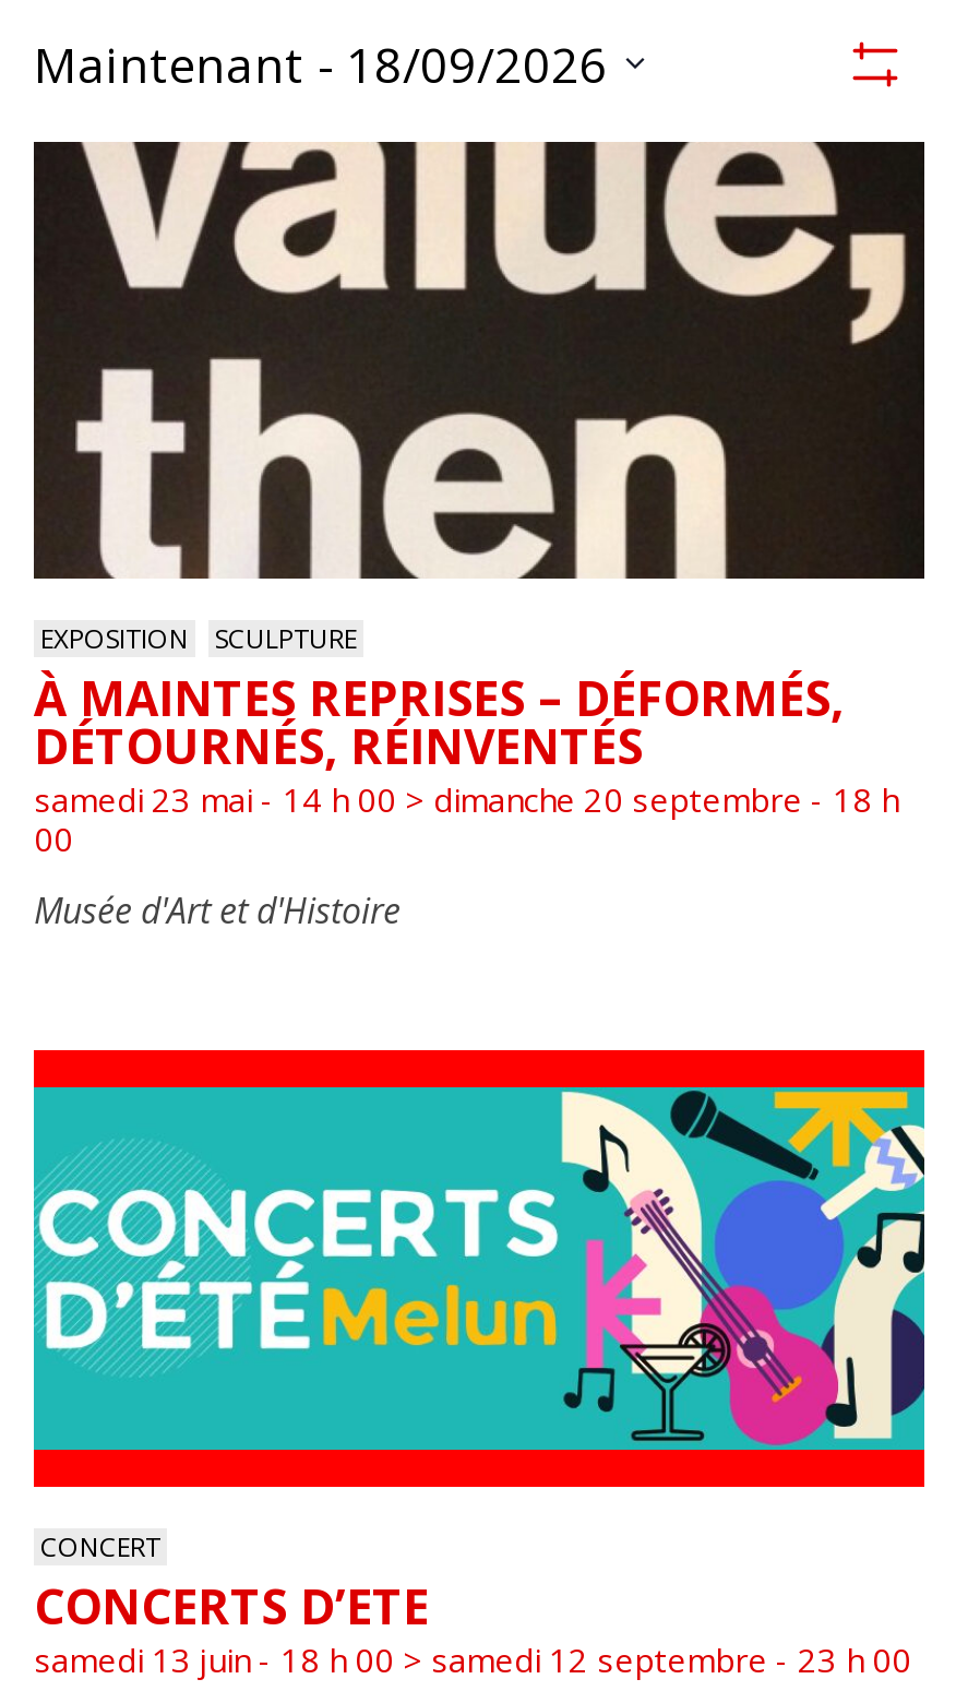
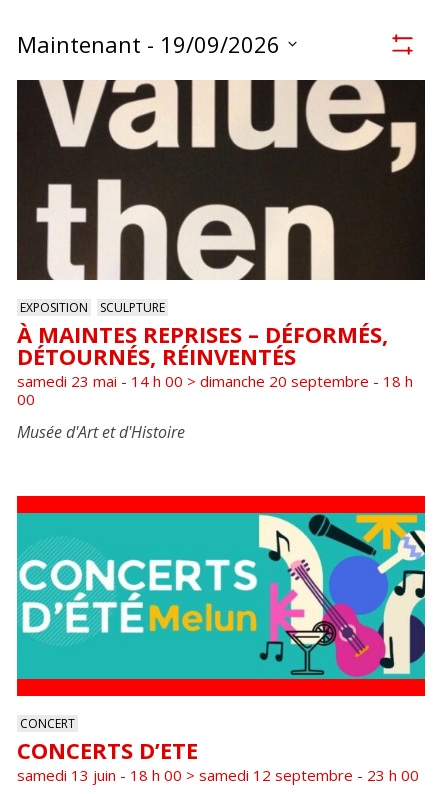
[34,31,608,97] Maintenant - 18/09/2026 -> [17,29,280,59] Maintenant - 19/09/2026

